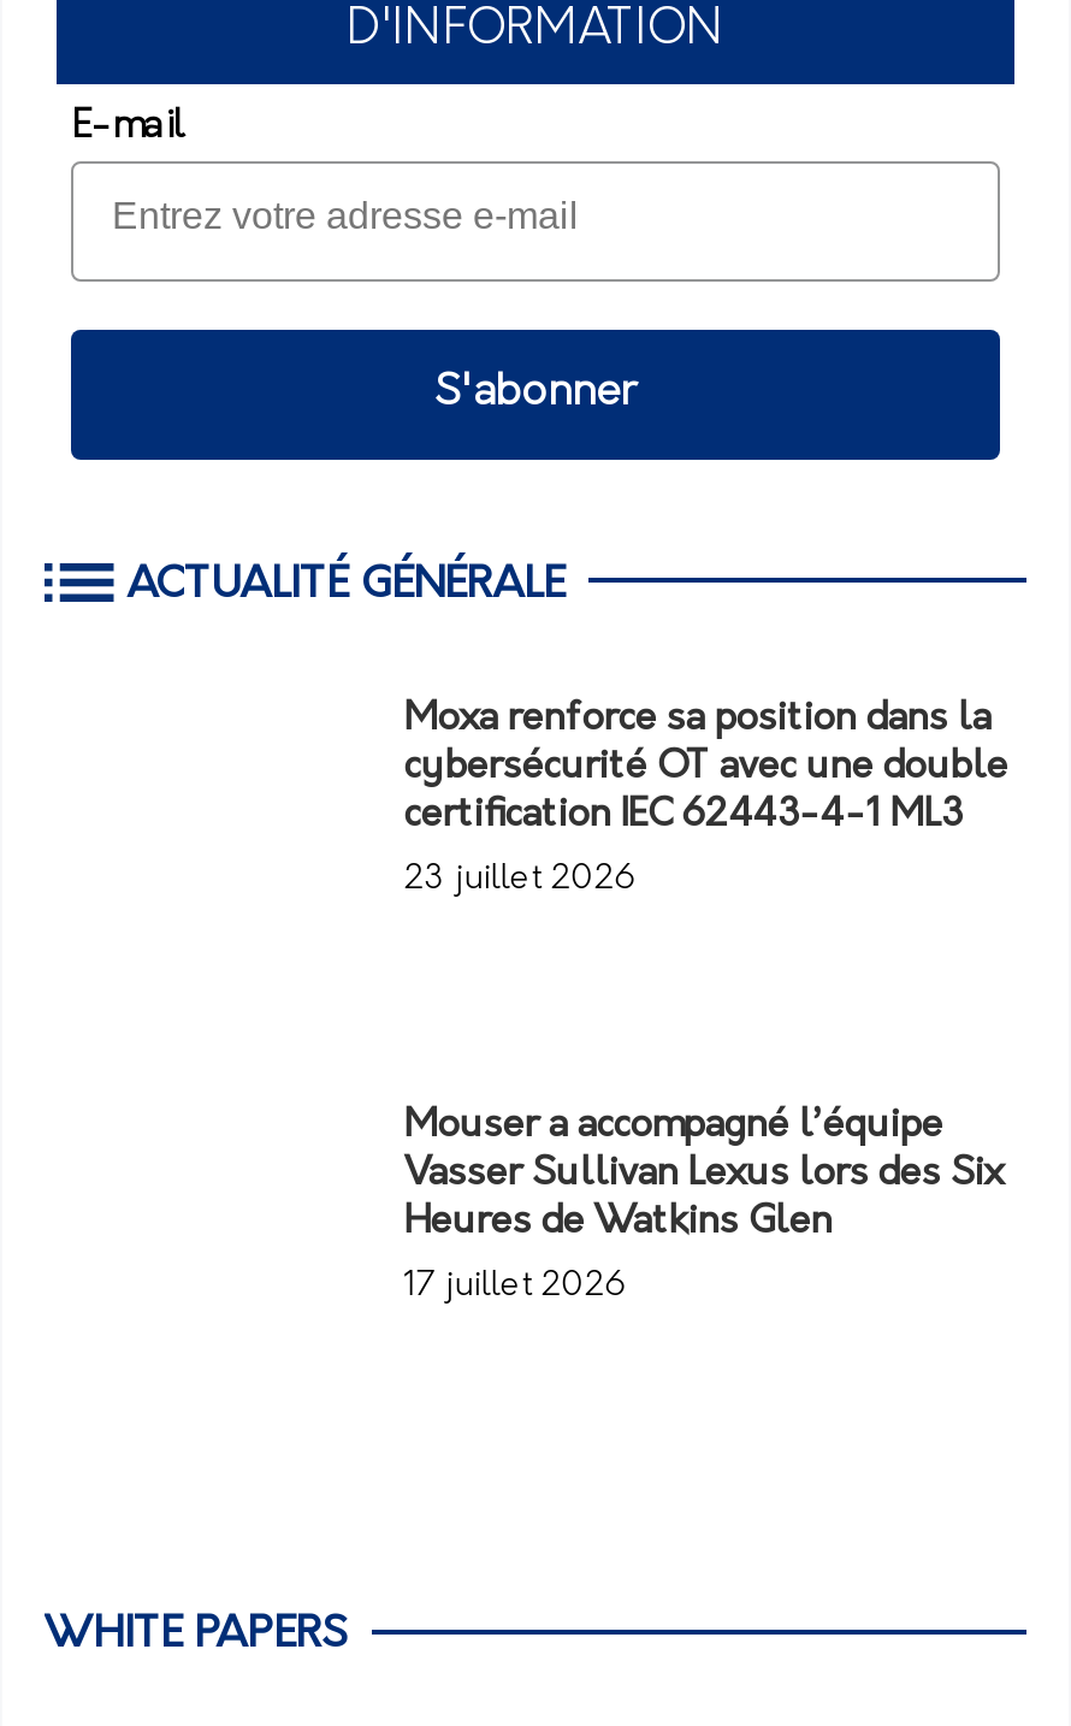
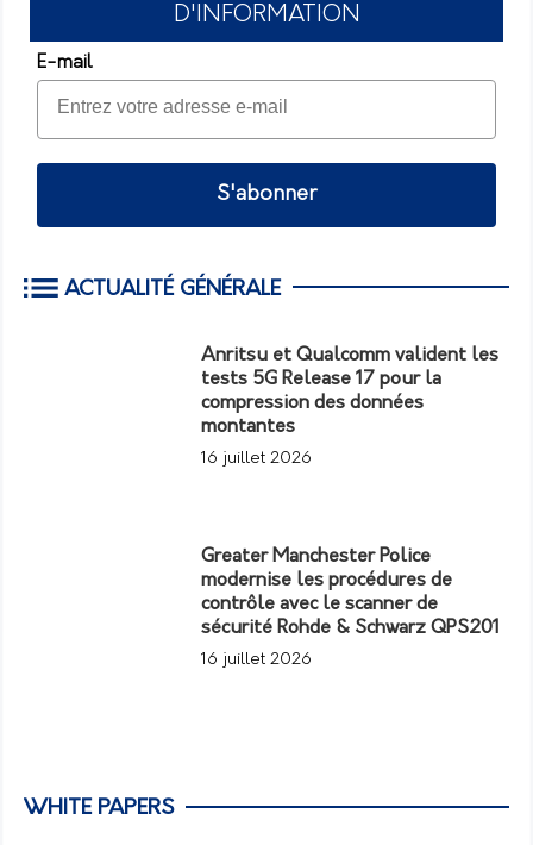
[404,700,1008,834] Moxa renforce sa position dans la | cybersécurité OT avec une double | certification IEC 62443-4-1 ML3 -> [201,346,499,436] Anritsu et Qualcomm valident les | tests 5G Release 17 pour la | compression des données | montantes
[404,861,635,897] 23 juillet 2026 -> [201,449,312,467] 16 juillet 2026
[404,1107,1003,1242] Mouser a accompagné l’équipe | Vasser Sullivan Lexus lors des Six | Heures de Watkins Glen -> [201,547,500,638] Greater Manchester Police | modernise les procédures de | contrôle avec le scanner de | sécurité Rohde & Schwarz QPS201
[404,1268,625,1304] 17 juillet 2026 -> [201,651,312,669] 16 juillet 2026

